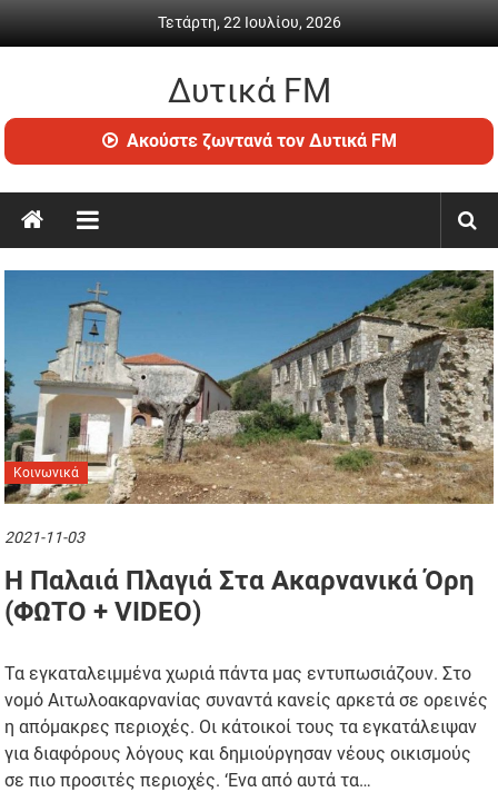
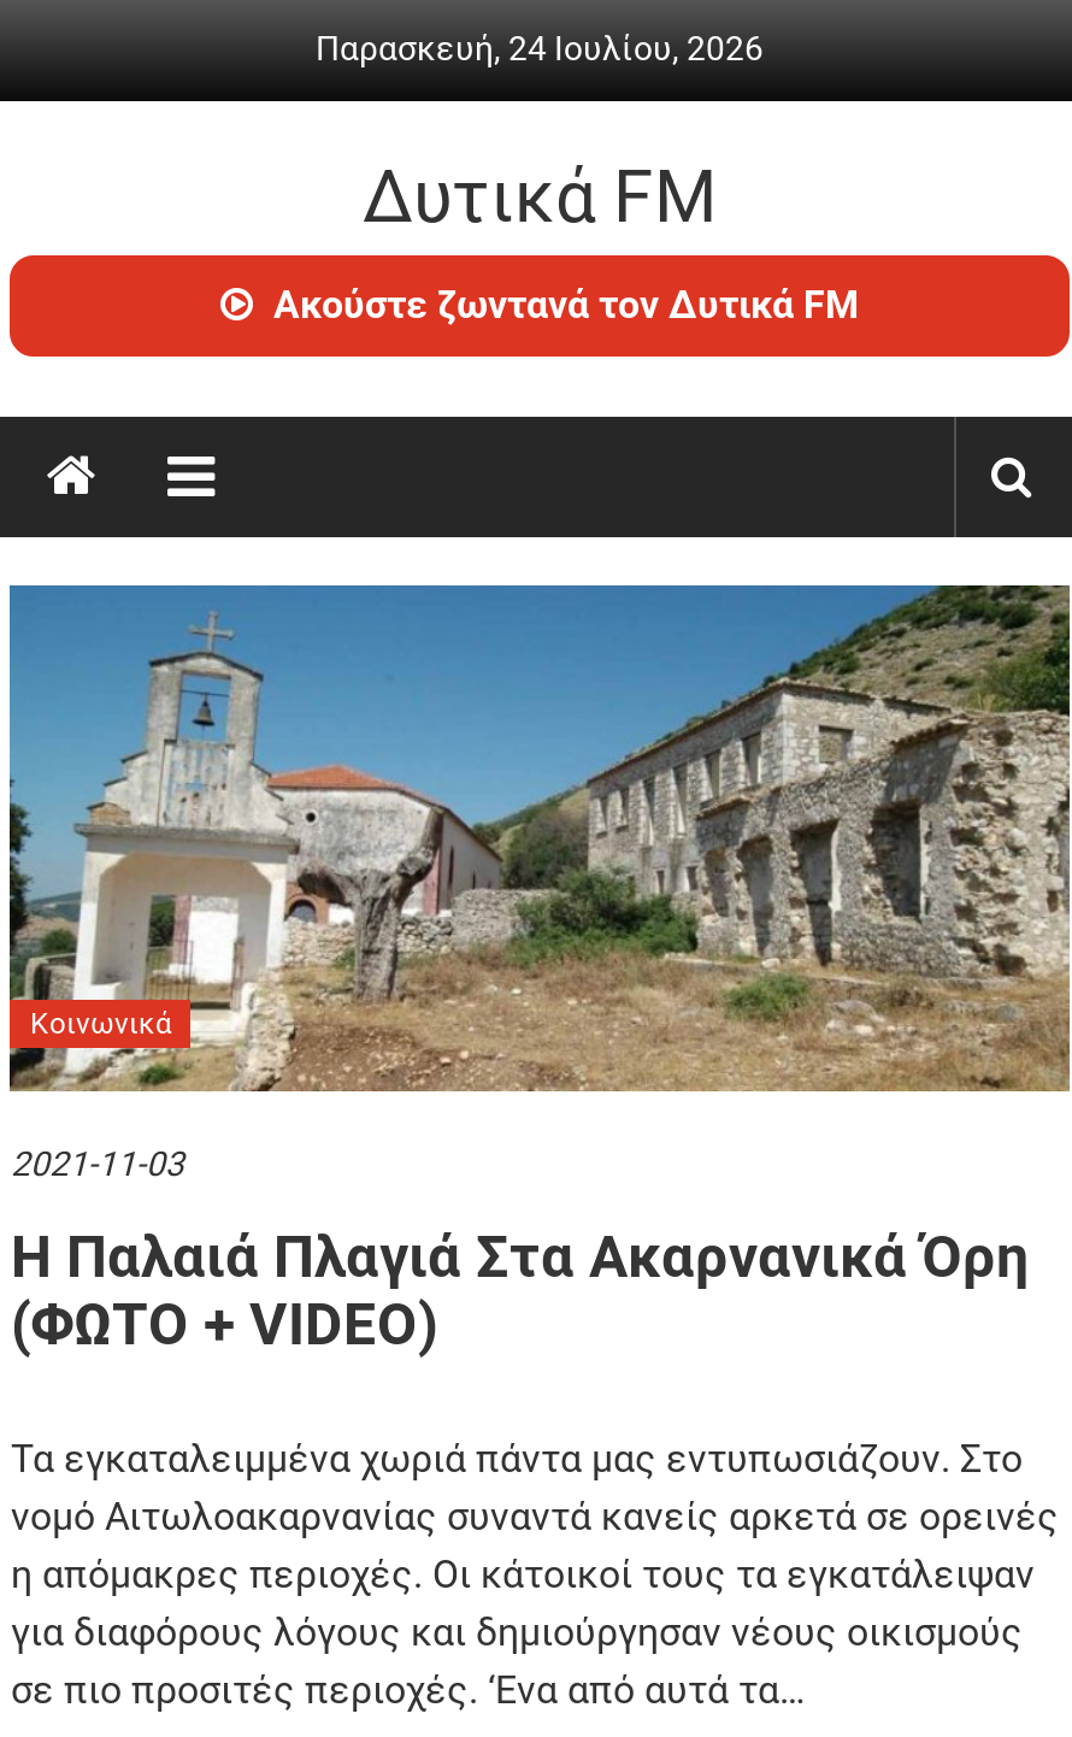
[157,13,341,31] Τετάρτη, 22 Ιουλίου, 2026 -> [316,29,764,67] Παρασκευή, 24 Ιουλίου, 2026

